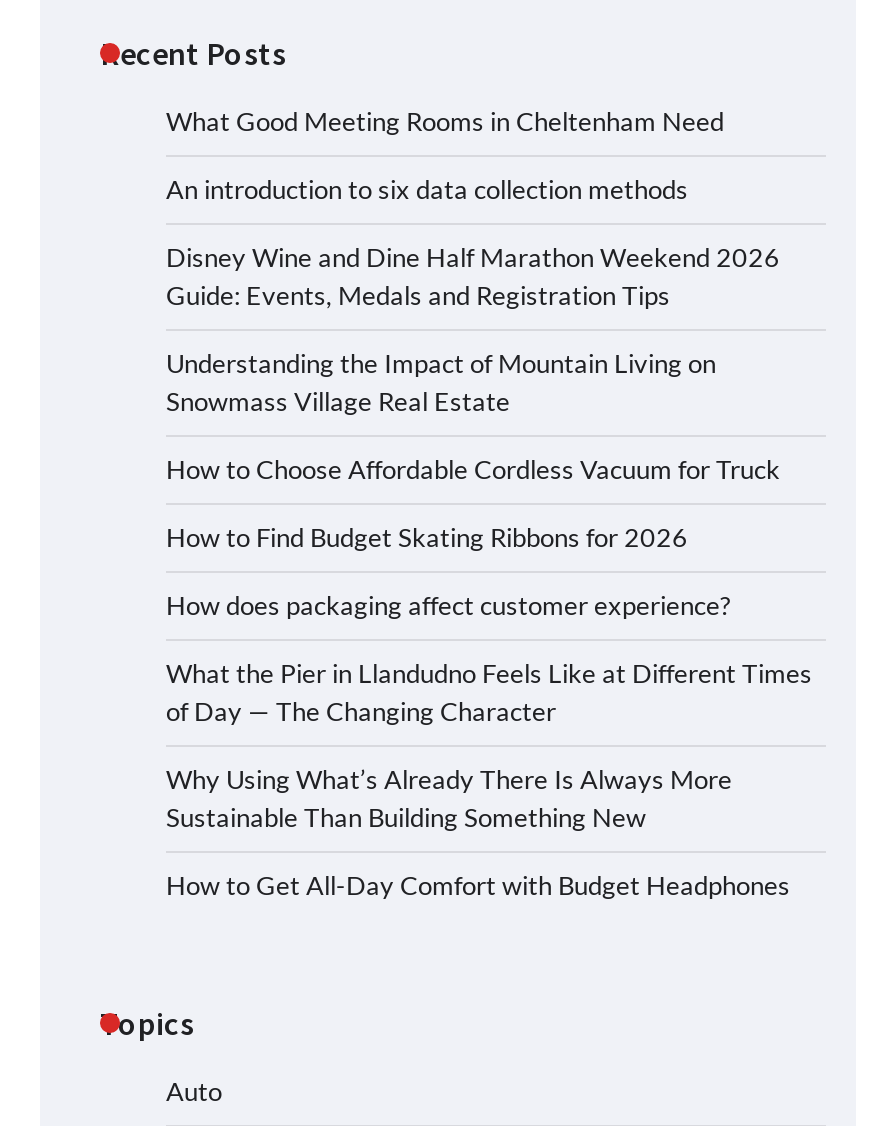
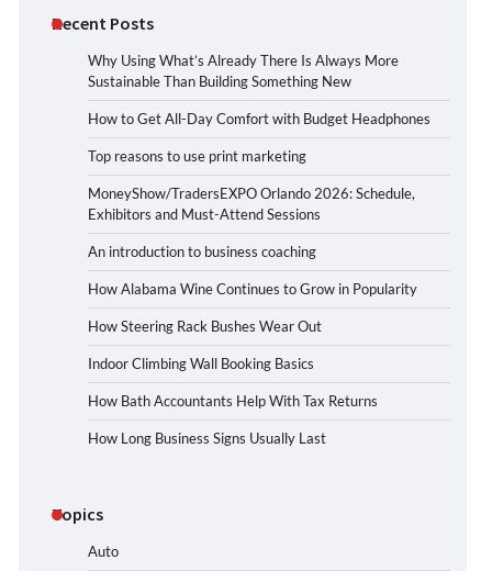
[166,104,812,726] What Good Meeting Rooms in Cheltenham Need | An introduction to six data collection methods | Disney Wine and Dine Half Marathon Weekend 2026 | Guide: Events, Medals and Registration Tips | Understanding the Impact of Mountain Living on | Snowmass Village Real Estate | How to Choose Affordable Cordless Vacuum for Truck | How to Find Budget Skating Ribbons for 2026 | How does packaging affect customer experience? | What the Pier in Llandudno Feels Like at Different Times | of Day — The Changing Character -> none
moved [166,762,790,900] -> [88,52,430,127]: Why Using What’s Already There Is Always More | Sustainable Than Building Something New | How to Get All-Day Comfort with Budget Headphones
none -> [88,147,417,447] Top reasons to use print marketing | MoneyShow/TradersEXPO Orlando 2026: Schedule, | Exhibitors and Must-Attend Sessions | An introduction to business coaching | How Alabama Wine Continues to Grow in Popularity | How Steering Rack Bushes Wear Out | Indoor Climbing Wall Booking Basics | How Bath Accountants Help With Tax Returns | How Long Business Signs Usually Last

